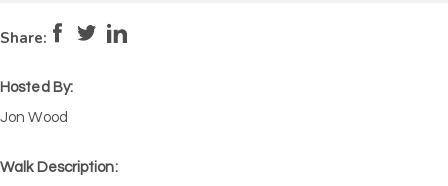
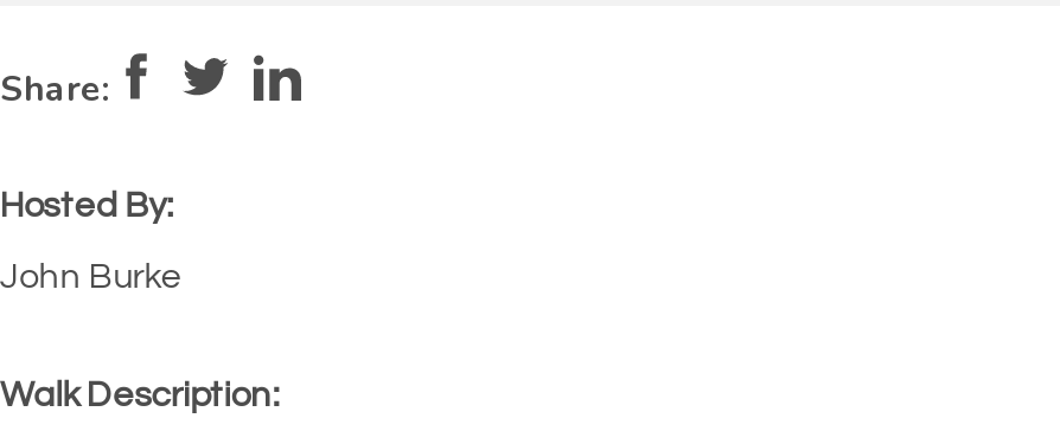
[0,110,68,125] Jon Wood -> [0,259,183,295] John Burke

